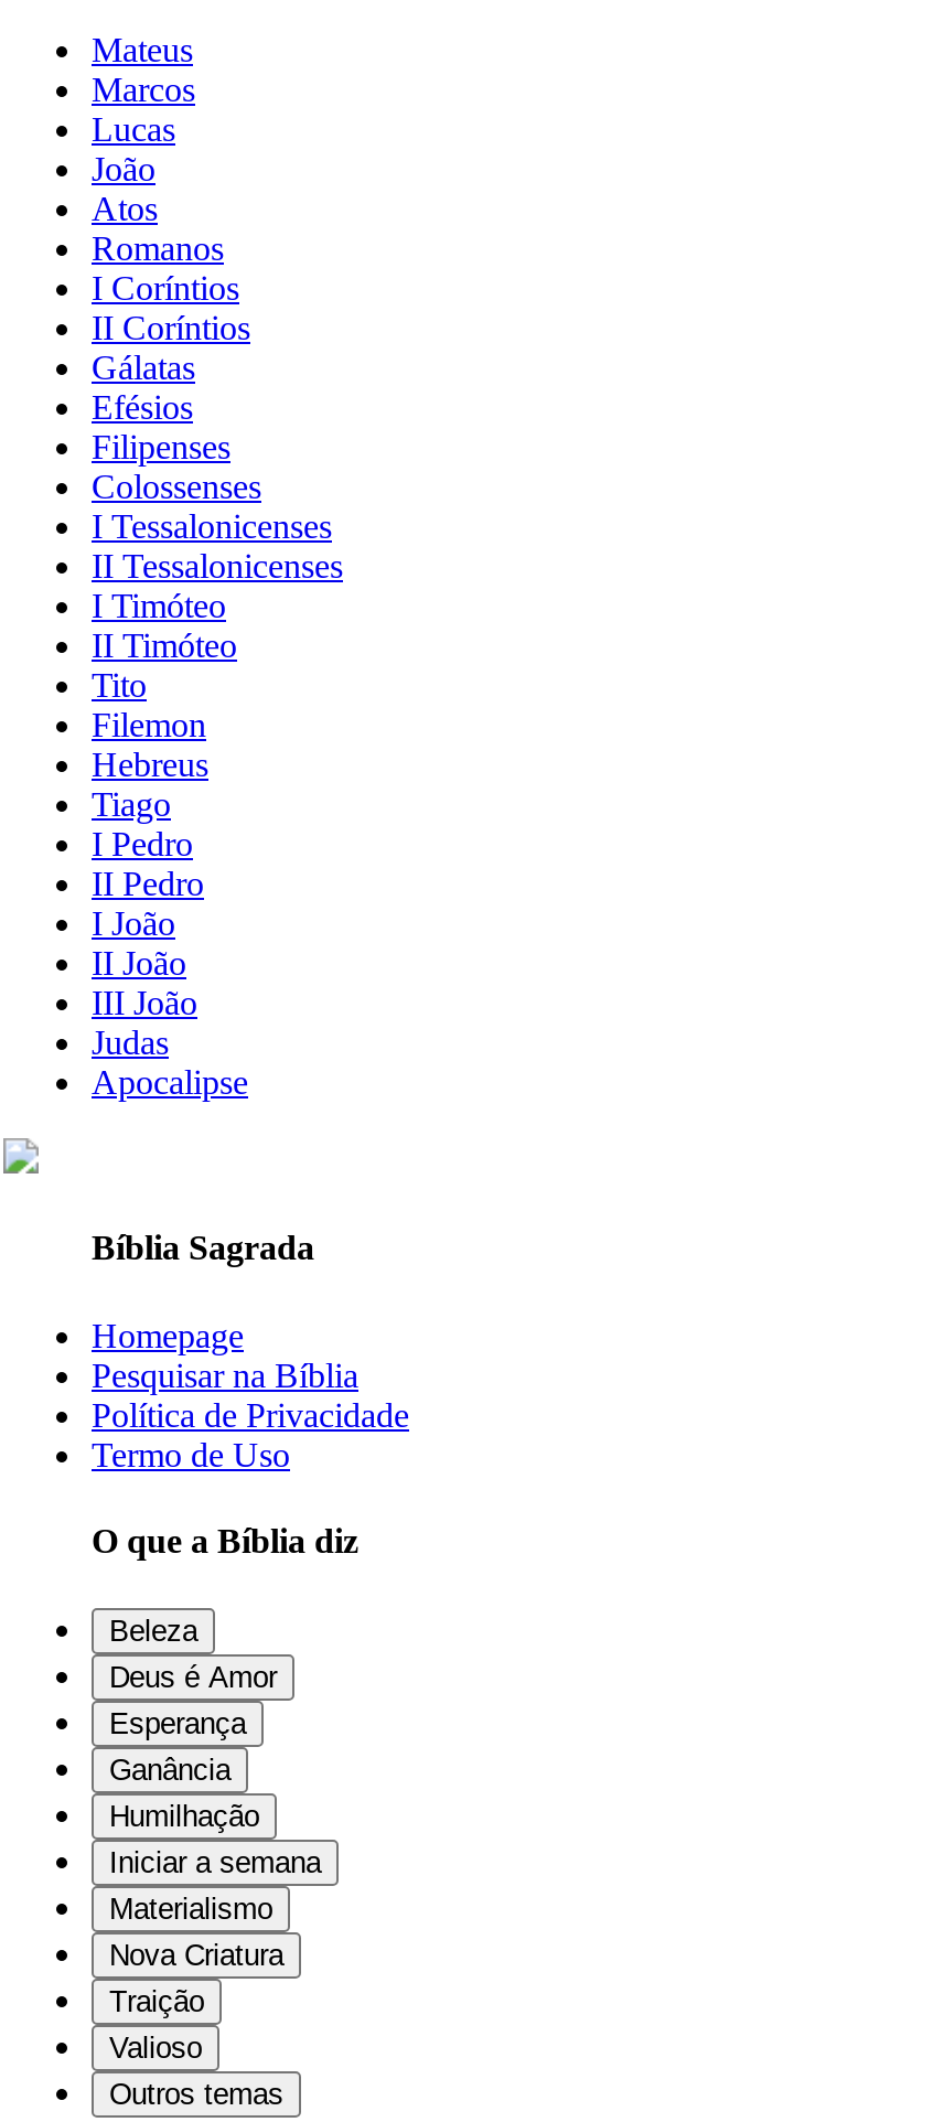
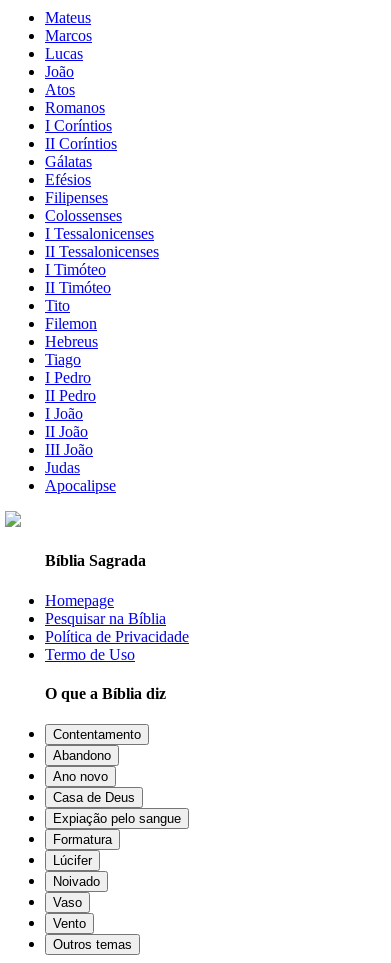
[109,1615,321,2065] Beleza | Deus é Amor | Esperança | Ganância | Humilhação | Iniciar a semana | Materialismo | Nova Criatura | Traição | Valioso -> [53,727,181,931] Contentamento | Abandono | Ano novo | Casa de Deus | Expiação pelo sangue | Formatura | Lúcifer | Noivado | Vaso | Vento

